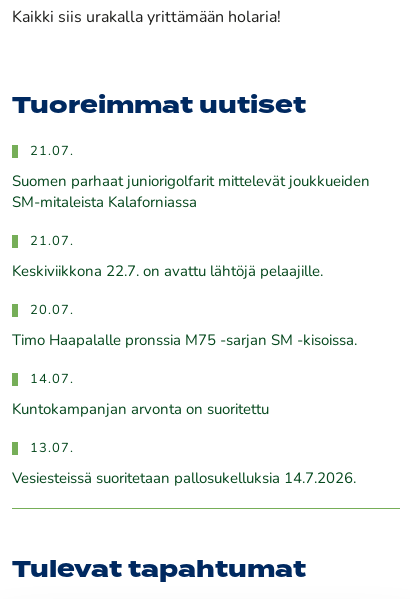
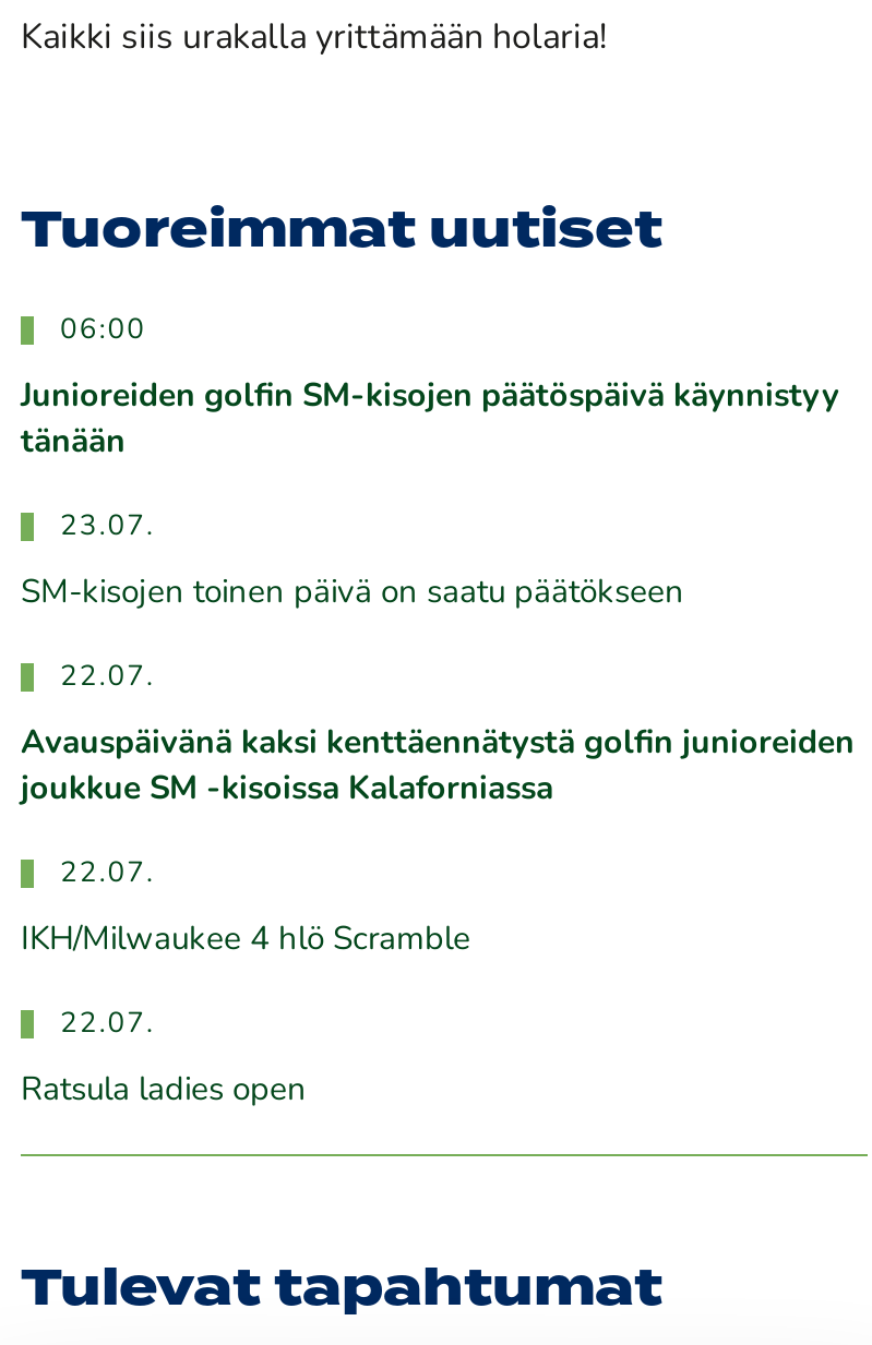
[30,145,73,158] 21.07. -> [60,317,146,346] 06:00
[12,175,370,211] Suomen parhaat juniorigolfarit mittelevät joukkueiden | SM-mitaleista Kalaforniassa -> [21,383,839,461] Junioreiden golfin SM-kisojen päätöspäivä käynnistyy | tänään
[30,235,73,248] 21.07. -> [60,514,155,542] 23.07.
[12,265,323,280] Keskiviikkona 22.7. on avattu lähtöjä pelaajille. -> [21,579,684,612] SM-kisojen toinen päivä on saatu päätökseen
[30,304,73,317] 20.07. -> [60,664,155,692] 22.07.
[12,334,357,349] Timo Haapalalle pronssia M75 -sarjan SM -kisoissa. -> [21,730,855,808] Avauspäivänä kaksi kenttäennätystä golfin junioreiden | joukkue SM -kisoissa Kalaforniassa
[30,373,73,386] 14.07. -> [60,860,155,889] 22.07.
[12,403,269,418] Kuntokampanjan arvonta on suoritettu -> [21,926,470,959] IKH/Milwaukee 4 hlö Scramble
[30,442,73,455] 13.07. -> [60,1011,155,1039] 22.07.
[12,472,356,487] Vesiesteissä suoritetaan pallosukelluksia 14.7.2026. -> [21,1076,307,1109] Ratsula ladies open

